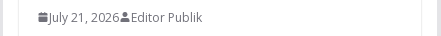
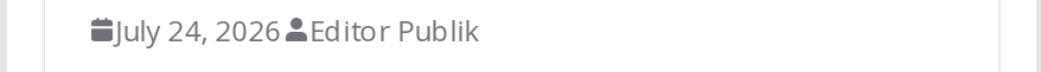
[49,9,202,26] July 21, 2026 Editor Publik -> [115,10,478,51] July 24, 2026 Editor Publik

